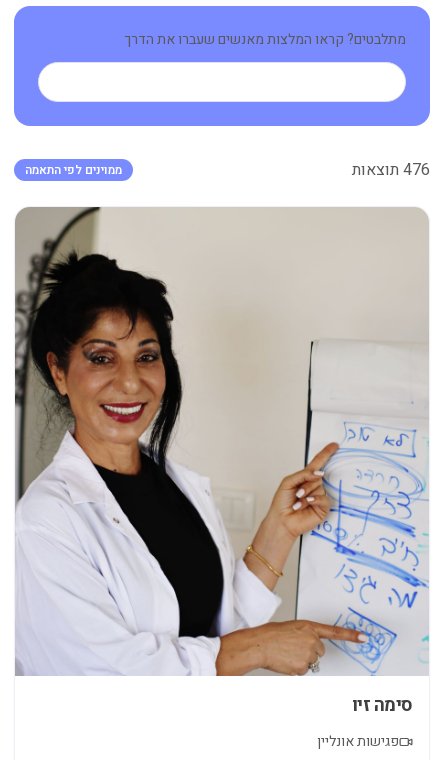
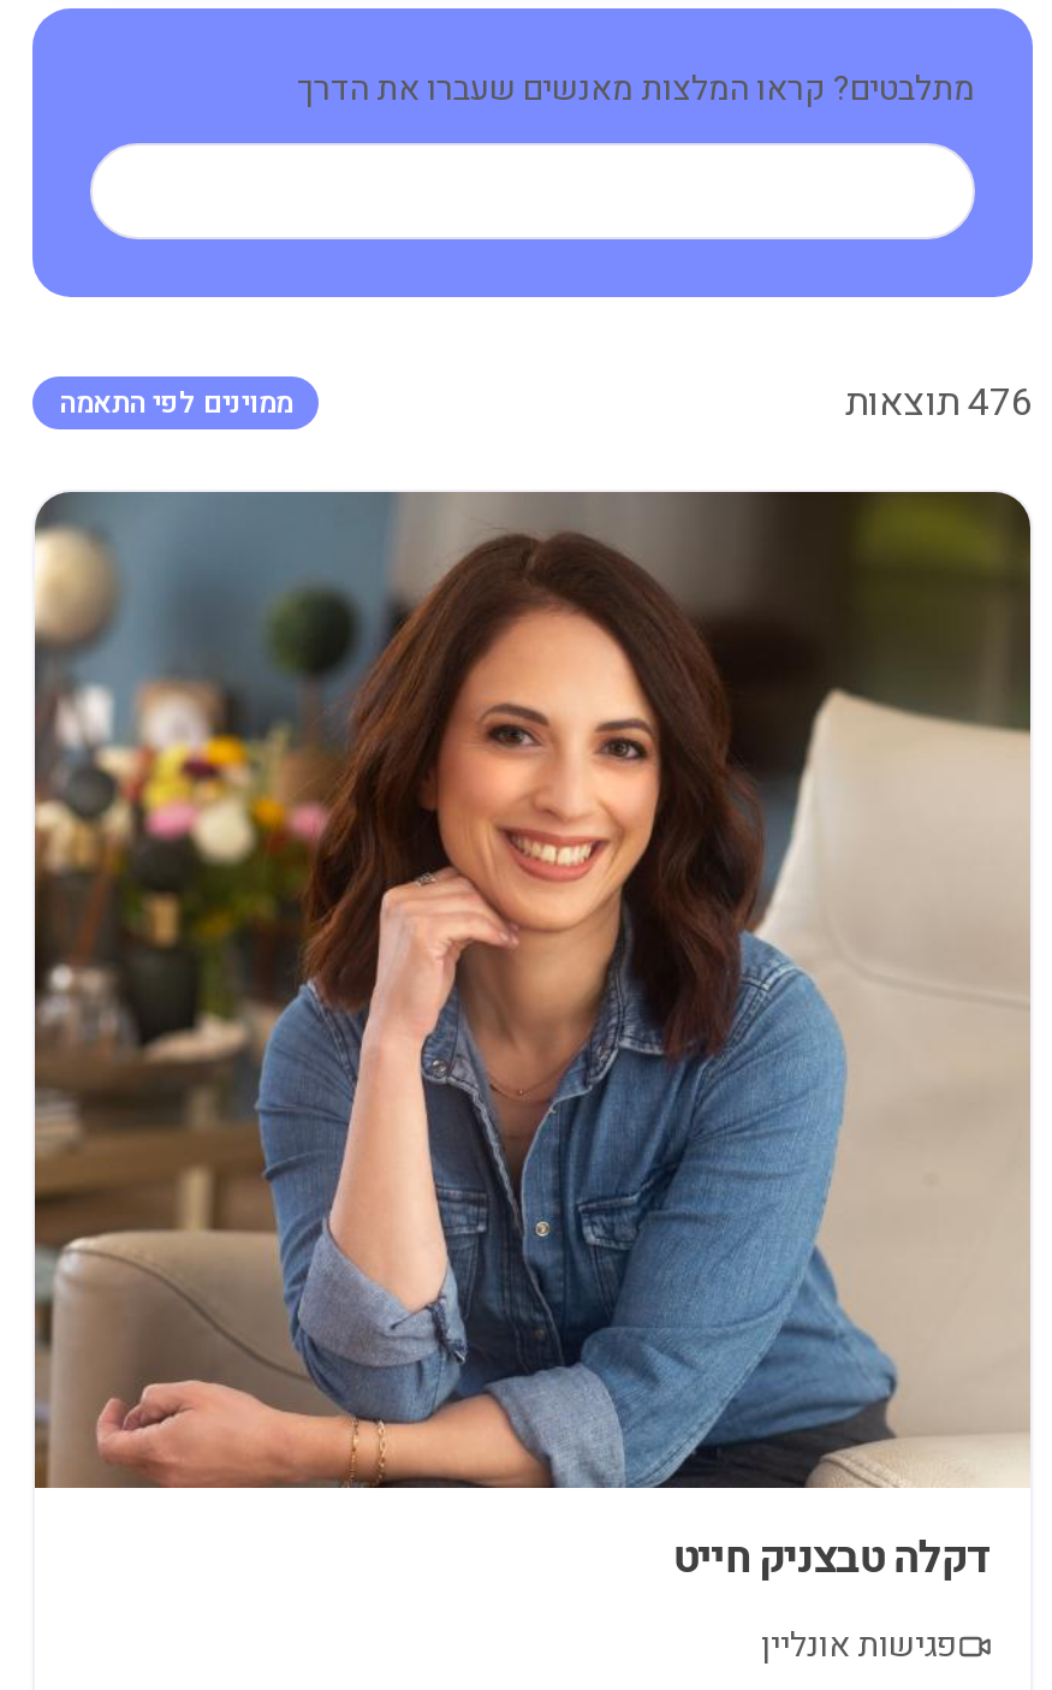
[15,207,429,719] [image] | סימה זיו -> [32,490,1030,1591] [image] | דקלה טבצניק חייט

